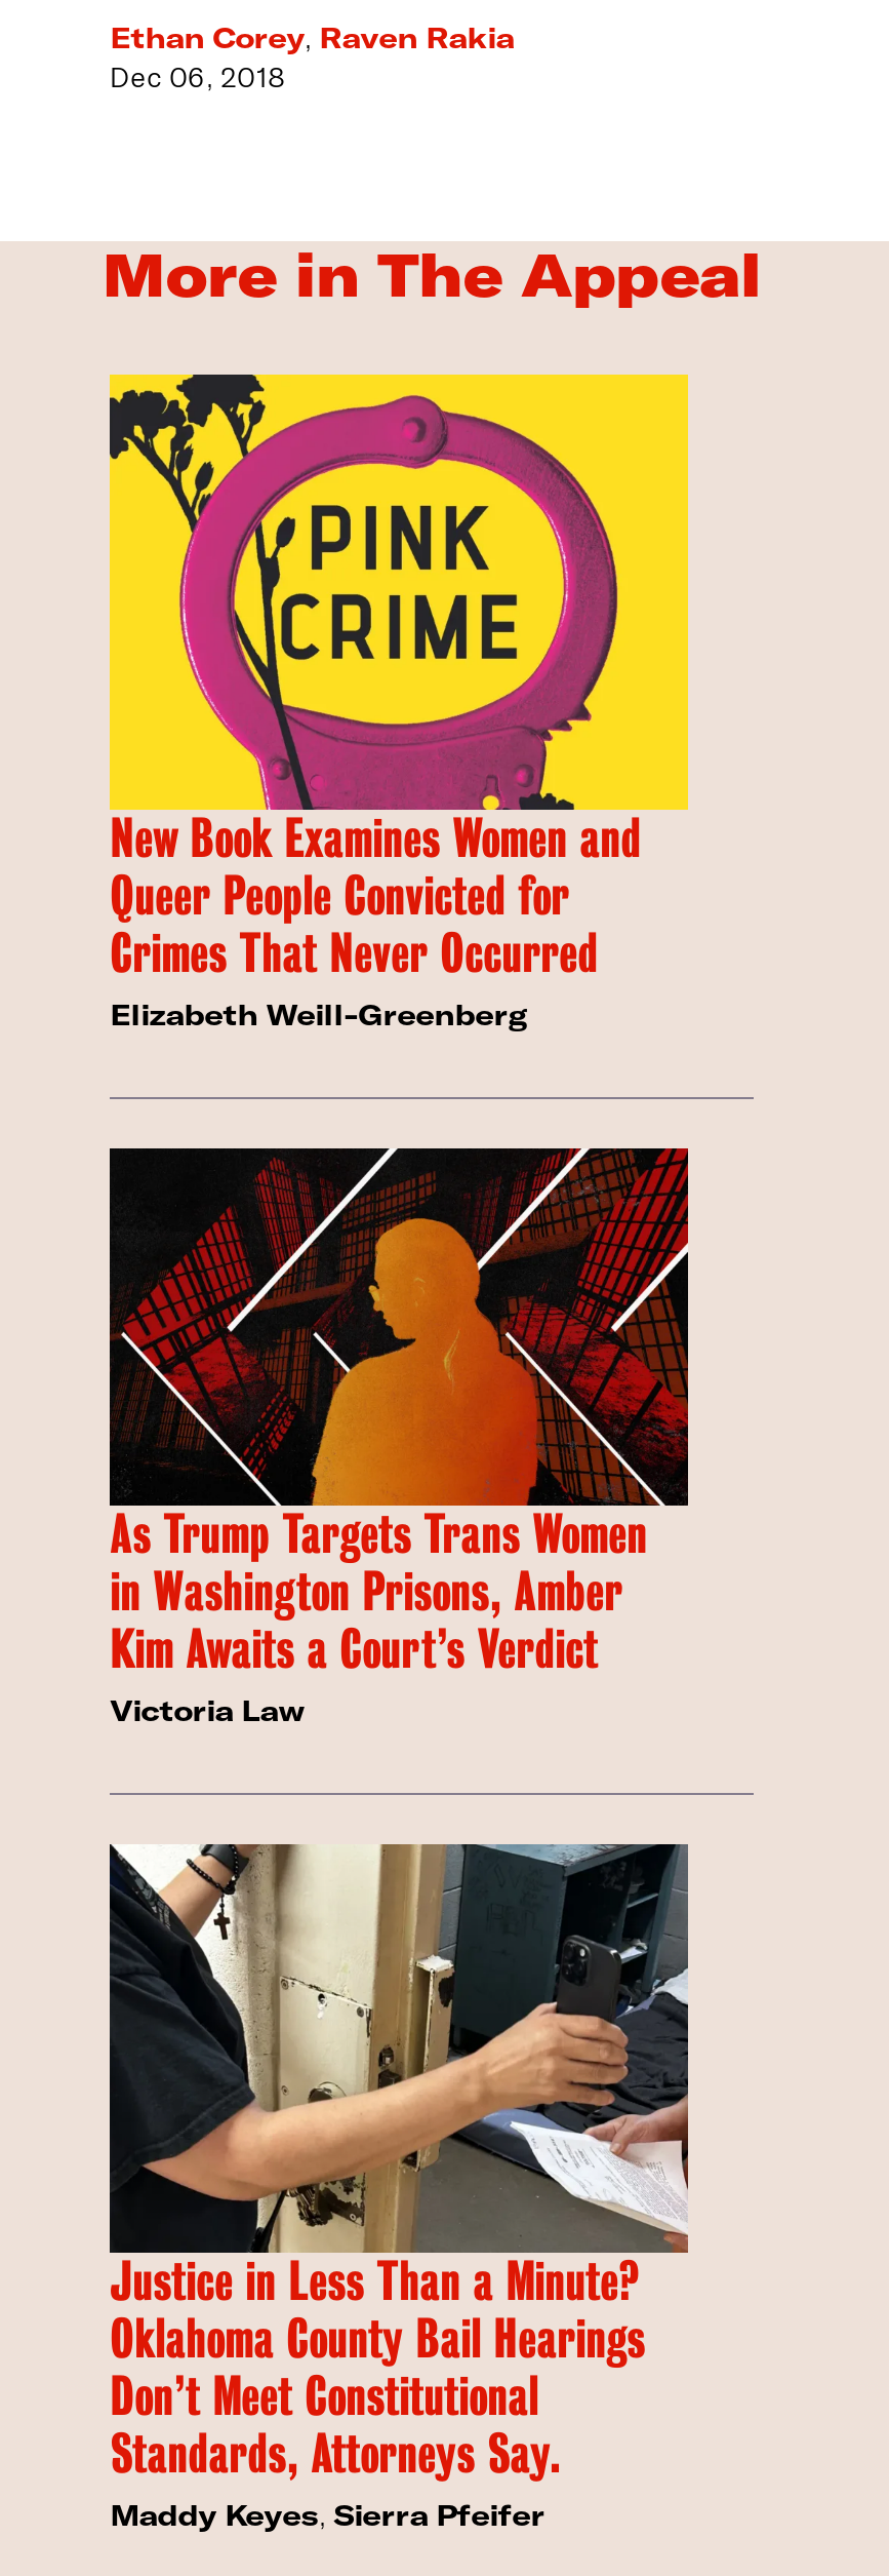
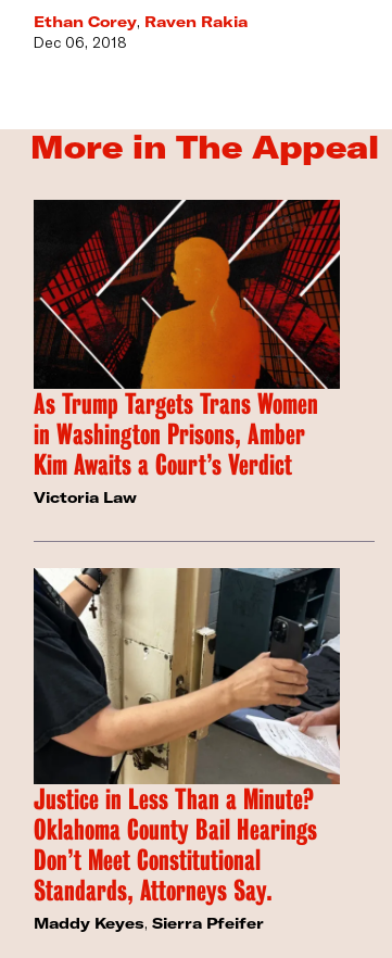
[108,373,690,1033] [image] | New Book Examines Women and | Queer People Convicted for | Crimes That Never Occurred | Elizabeth Weill-Greenberg -> none

